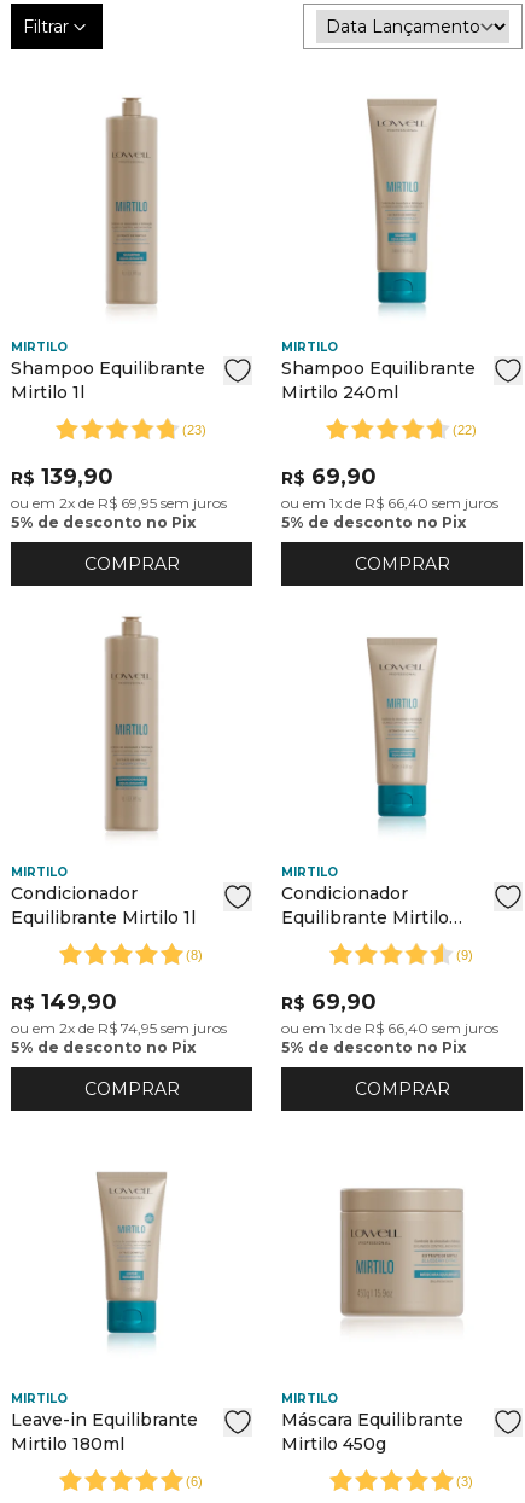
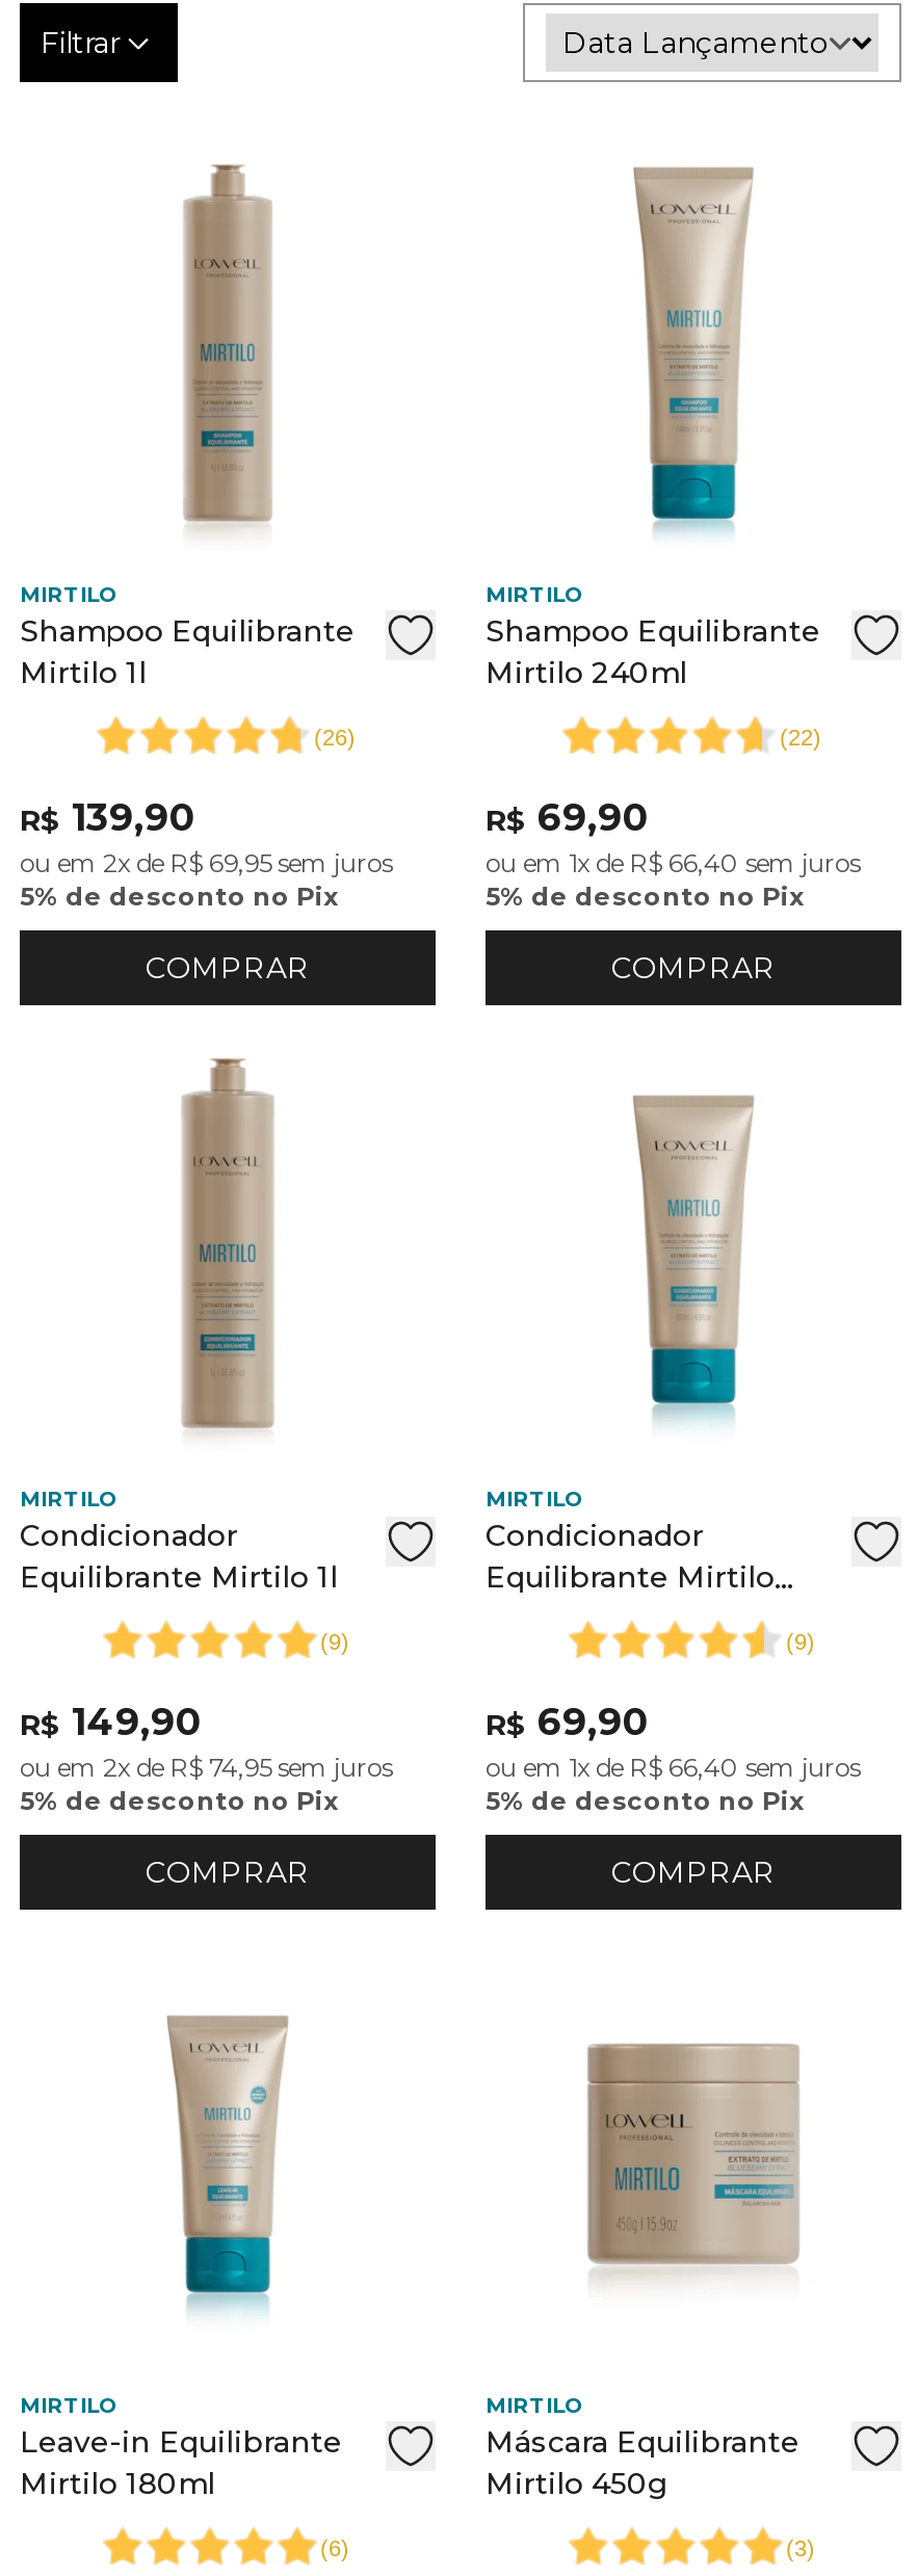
[182,422,206,437] (23) -> [314,724,356,749] (26)
[185,948,202,962] (8) -> [320,1629,349,1654] (9)

